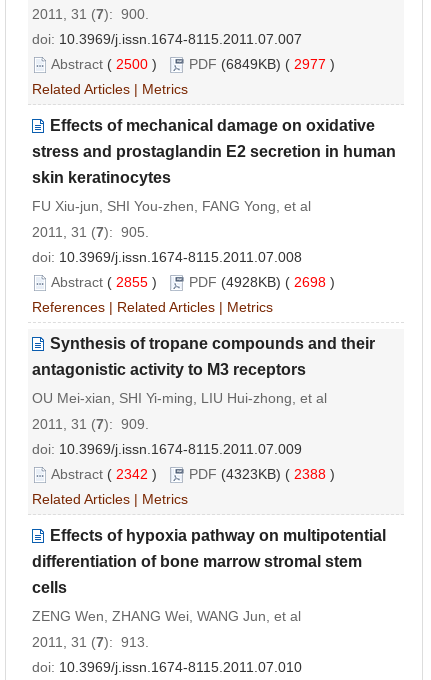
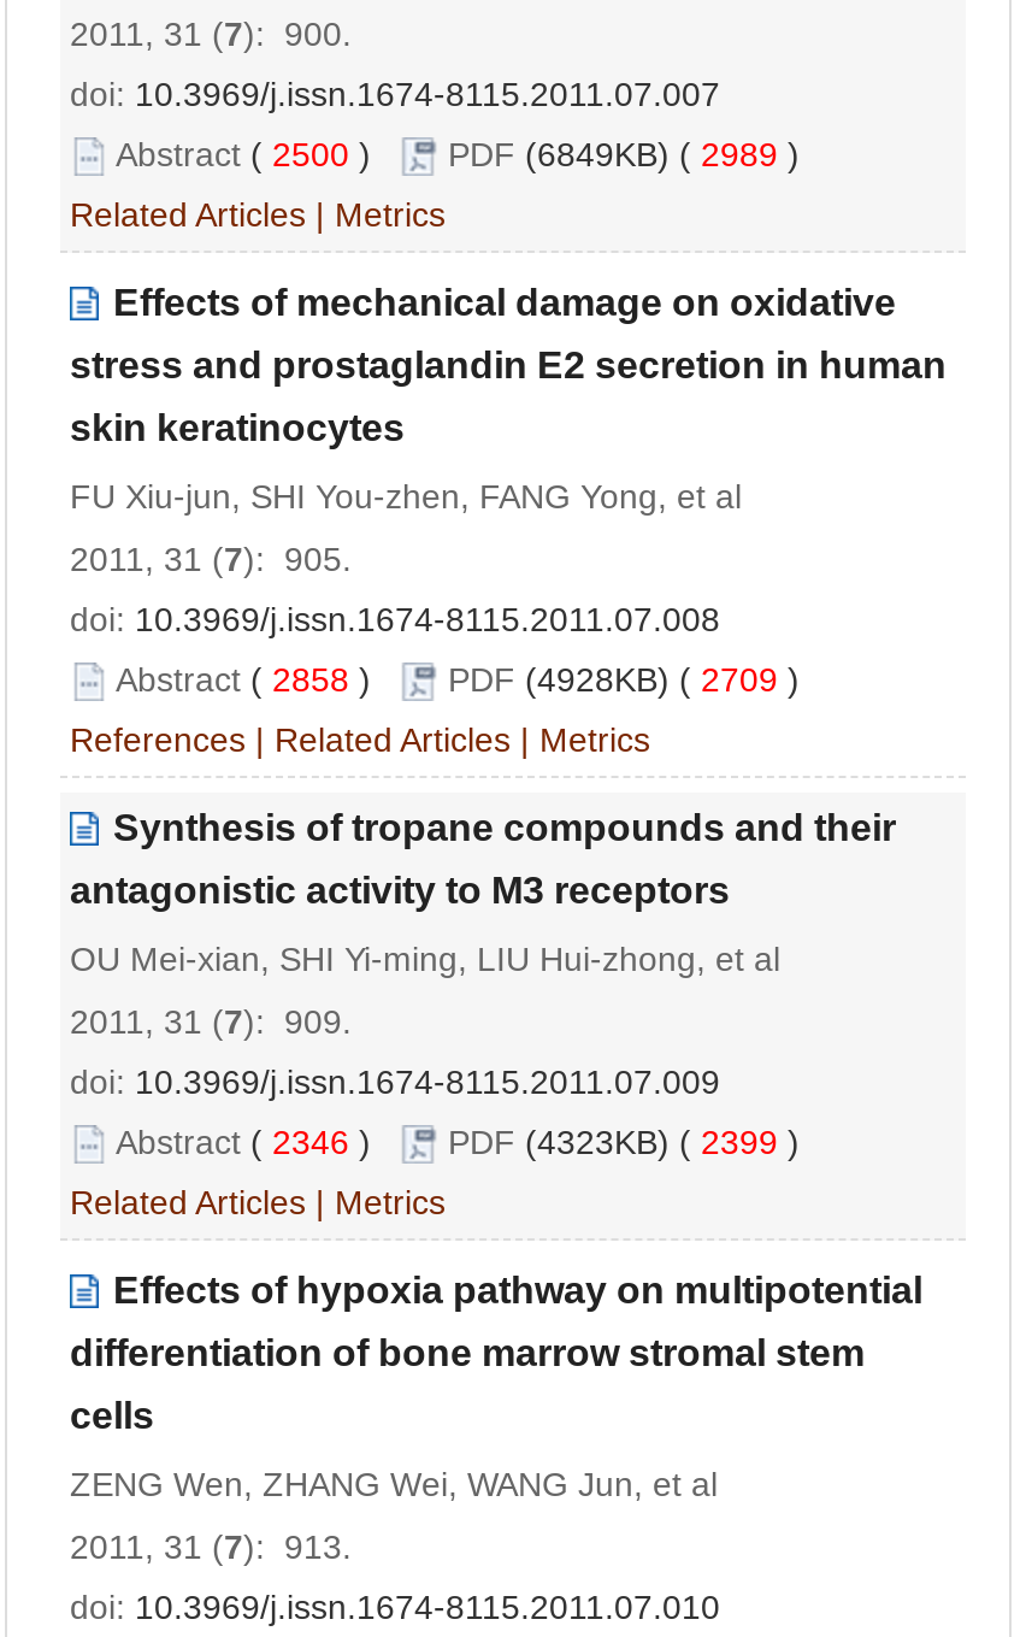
[51,56,343,72] Abstract (2500) PDF (6849KB) (2977) -> [116,135,819,174] Abstract (2500) PDF (6849KB) (2989)
[51,274,169,290] Abstract (2855) -> [116,660,400,699] Abstract (2858)
[189,274,343,290] PDF (4928KB) (2698) -> [448,660,819,699] PDF (4928KB) (2709)
[51,466,169,482] Abstract (2342) -> [116,1123,400,1161] Abstract (2346)
[189,466,343,482] PDF (4323KB) (2388) -> [448,1123,819,1161] PDF (4323KB) (2399)

